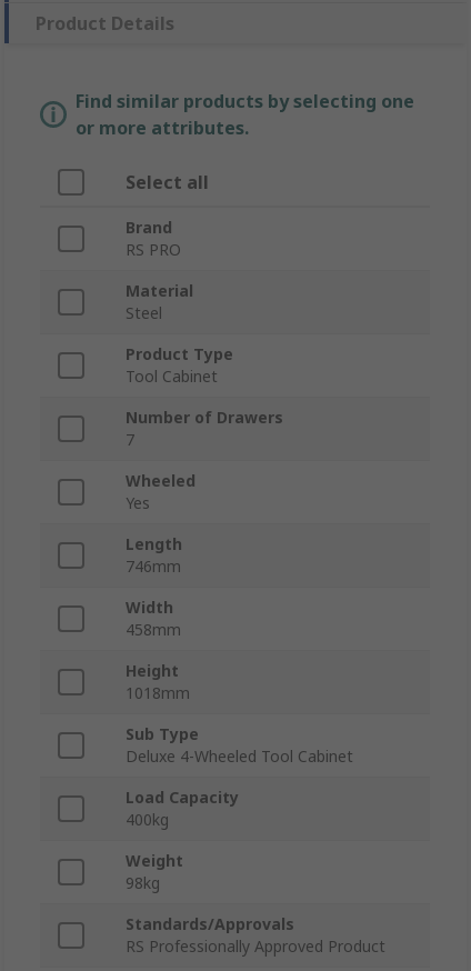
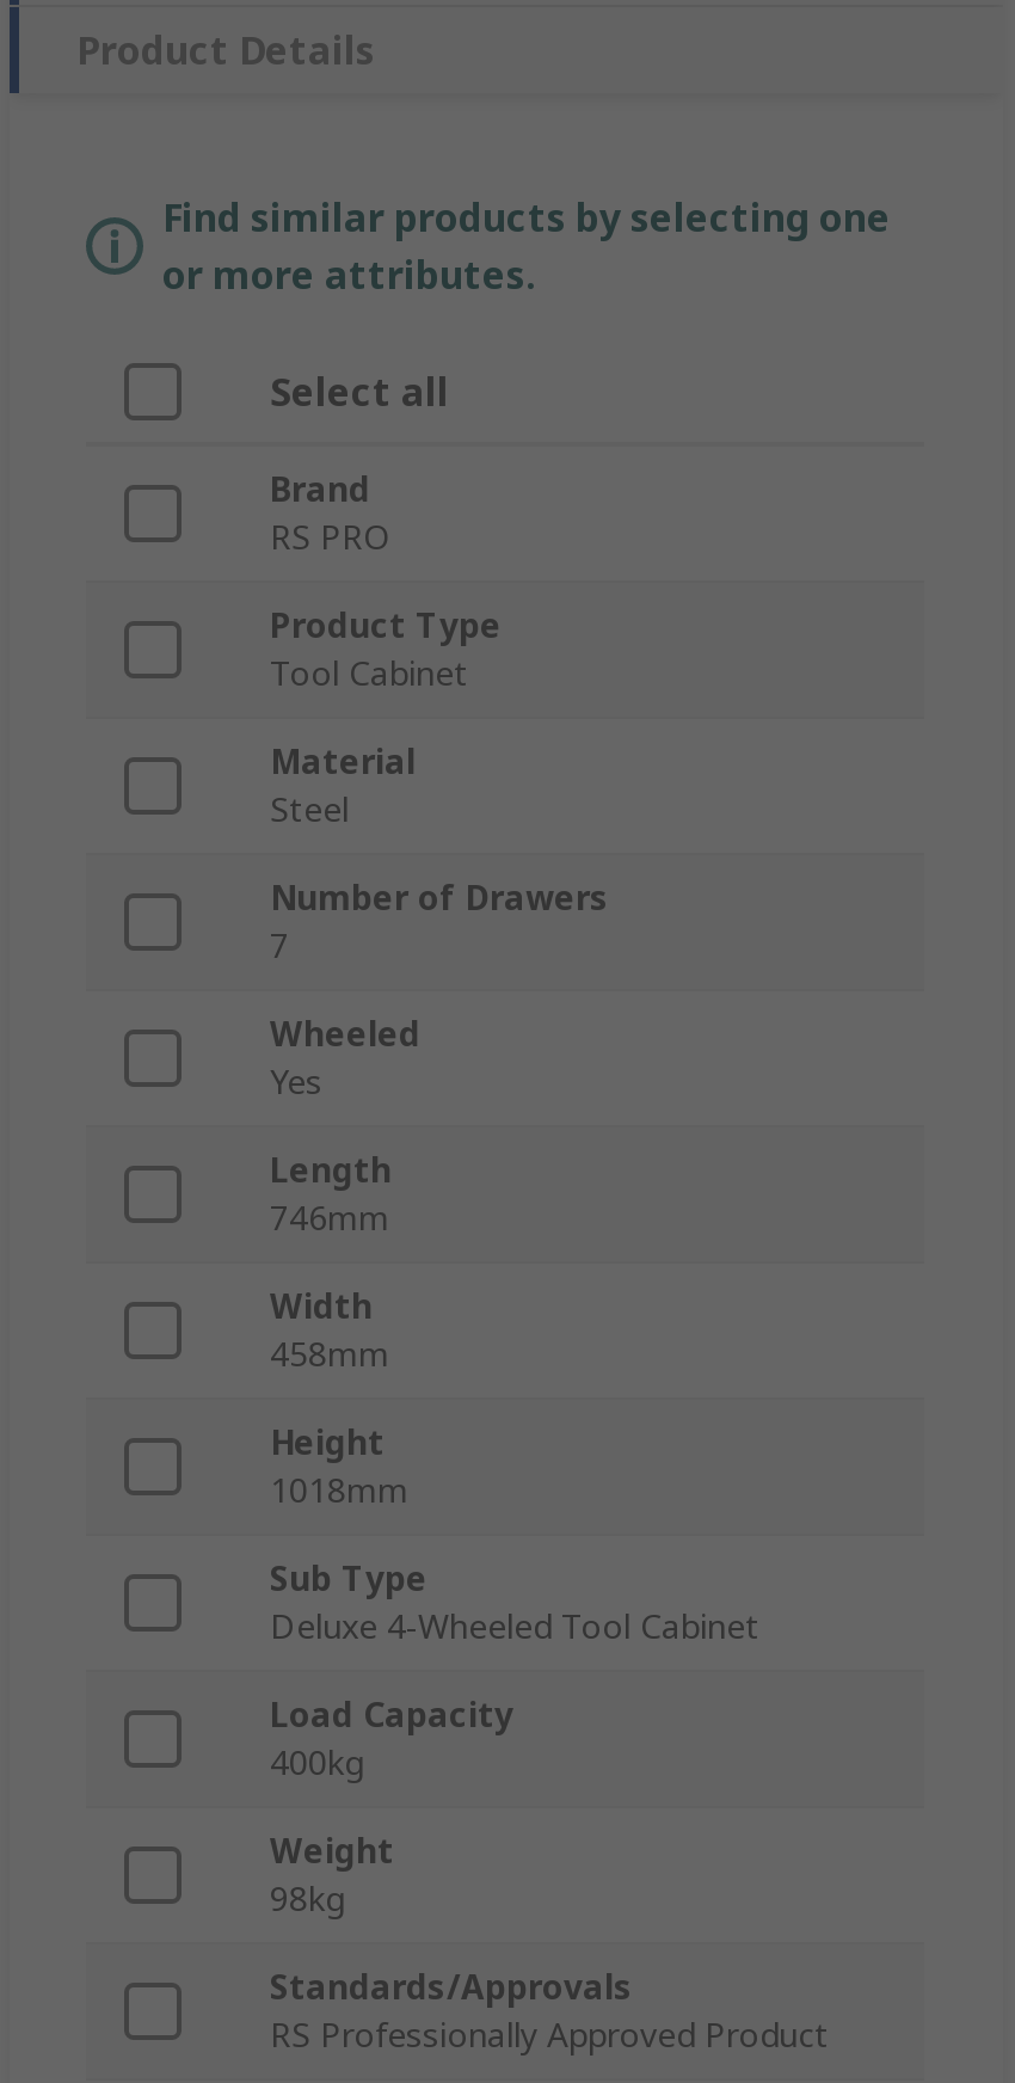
moved [126,280,193,323] -> [270,738,416,831]: Material | Steel
moved [126,343,233,386] -> [270,601,502,695]: Product Type | Tool Cabinet

